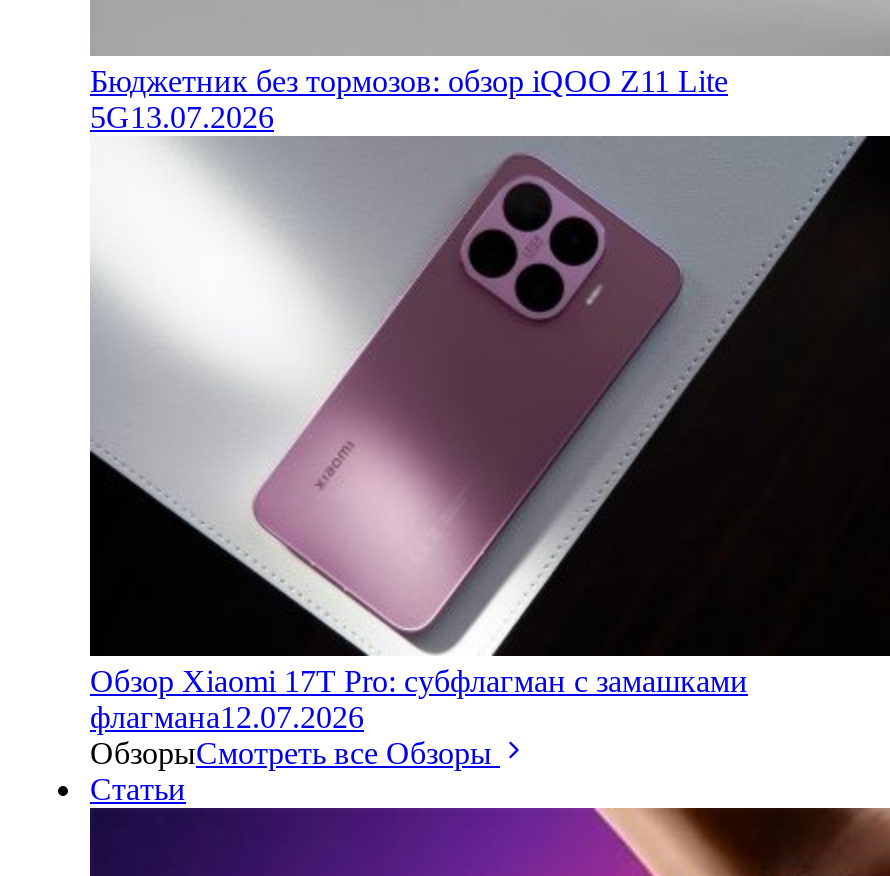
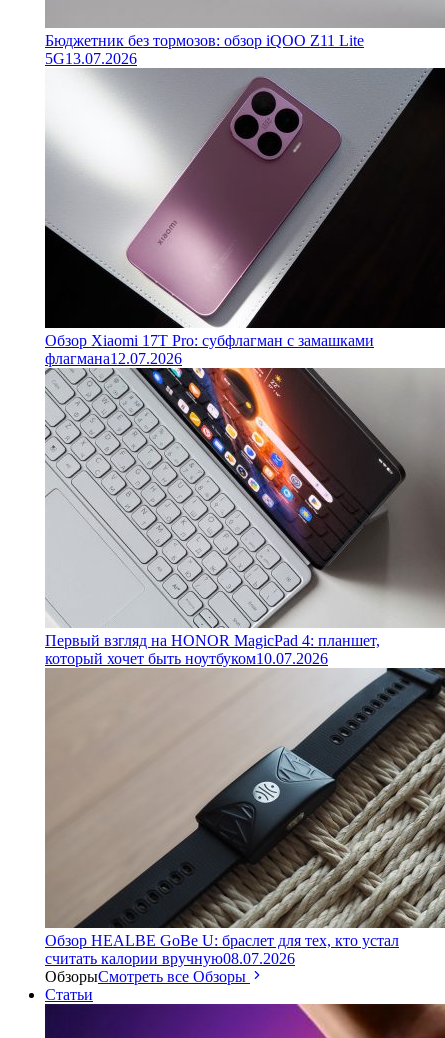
none -> [45,367,442,667] [image] | Первый взгляд на HONOR MagicPad 4: планшет, | который хочет быть ноутбуком 10.07.2026
none -> [45,668,442,967] [image] | Обзор HEALBE GoBe U: браслет для тех, кто устал | считать калории вручную08.07.2026

